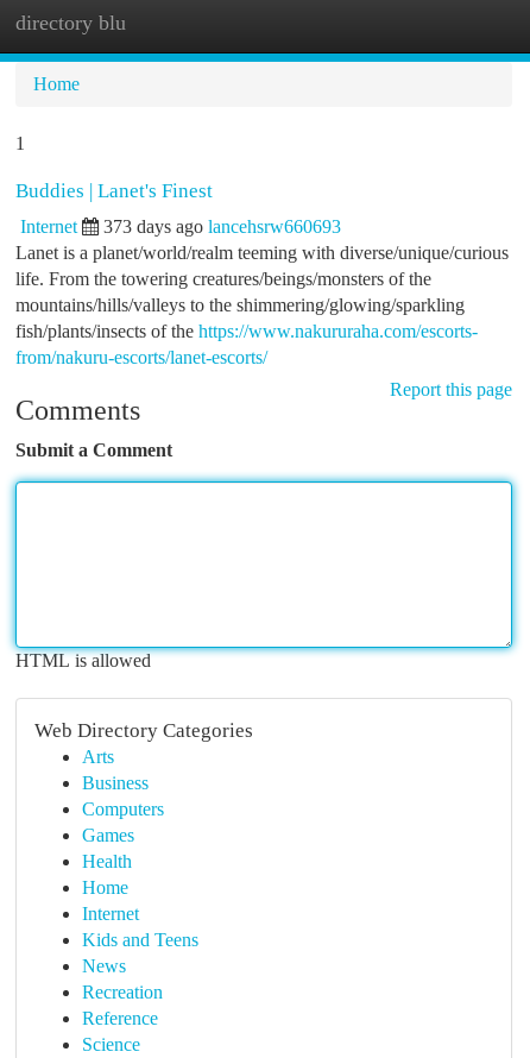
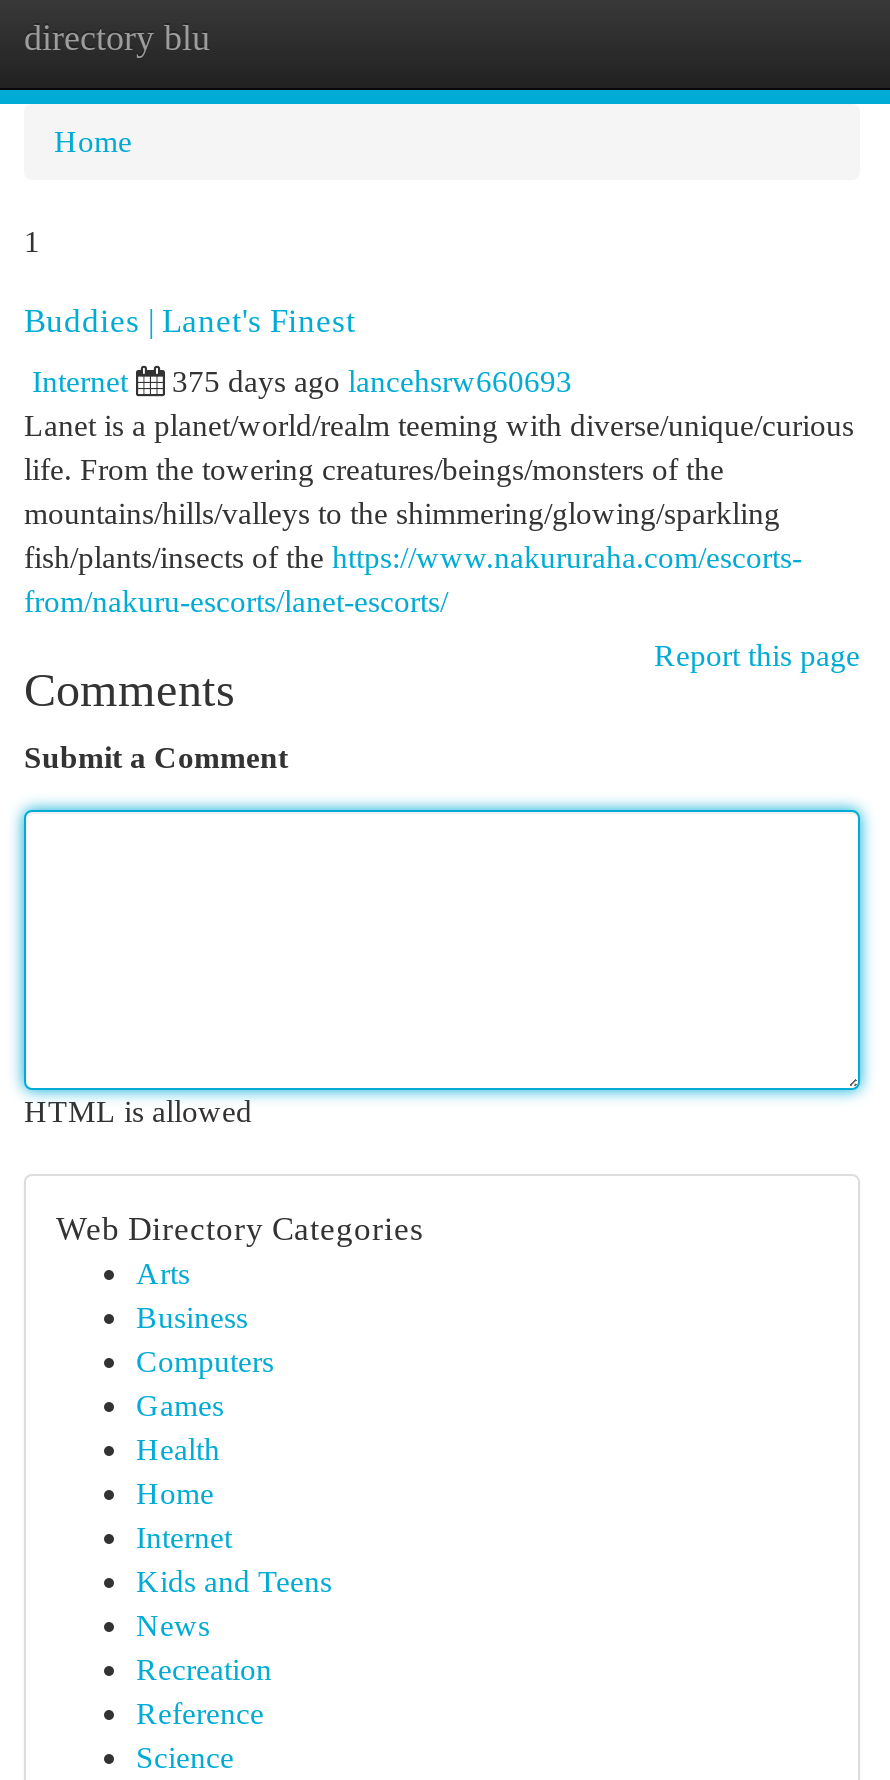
[103,216,341,237] 373 days ago lancehsrw660693 -> [172,364,572,398] 375 days ago lancehsrw660693

